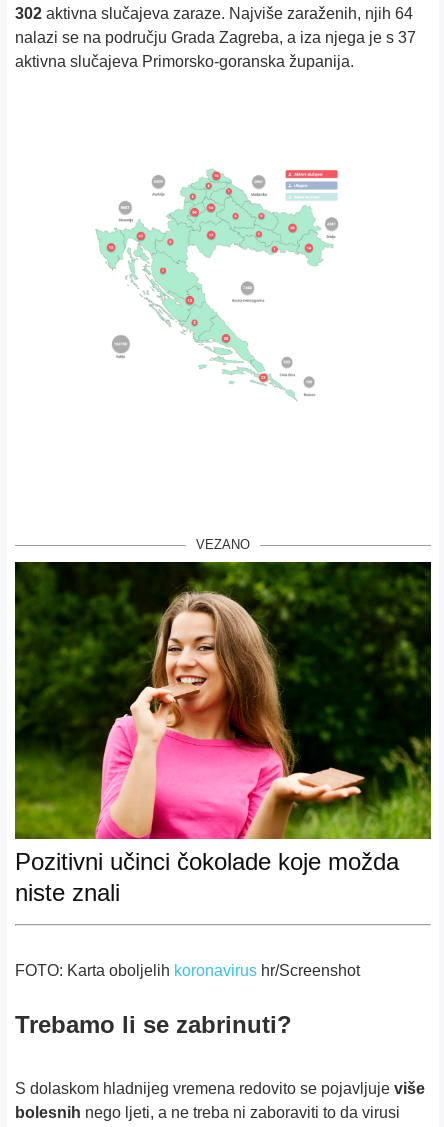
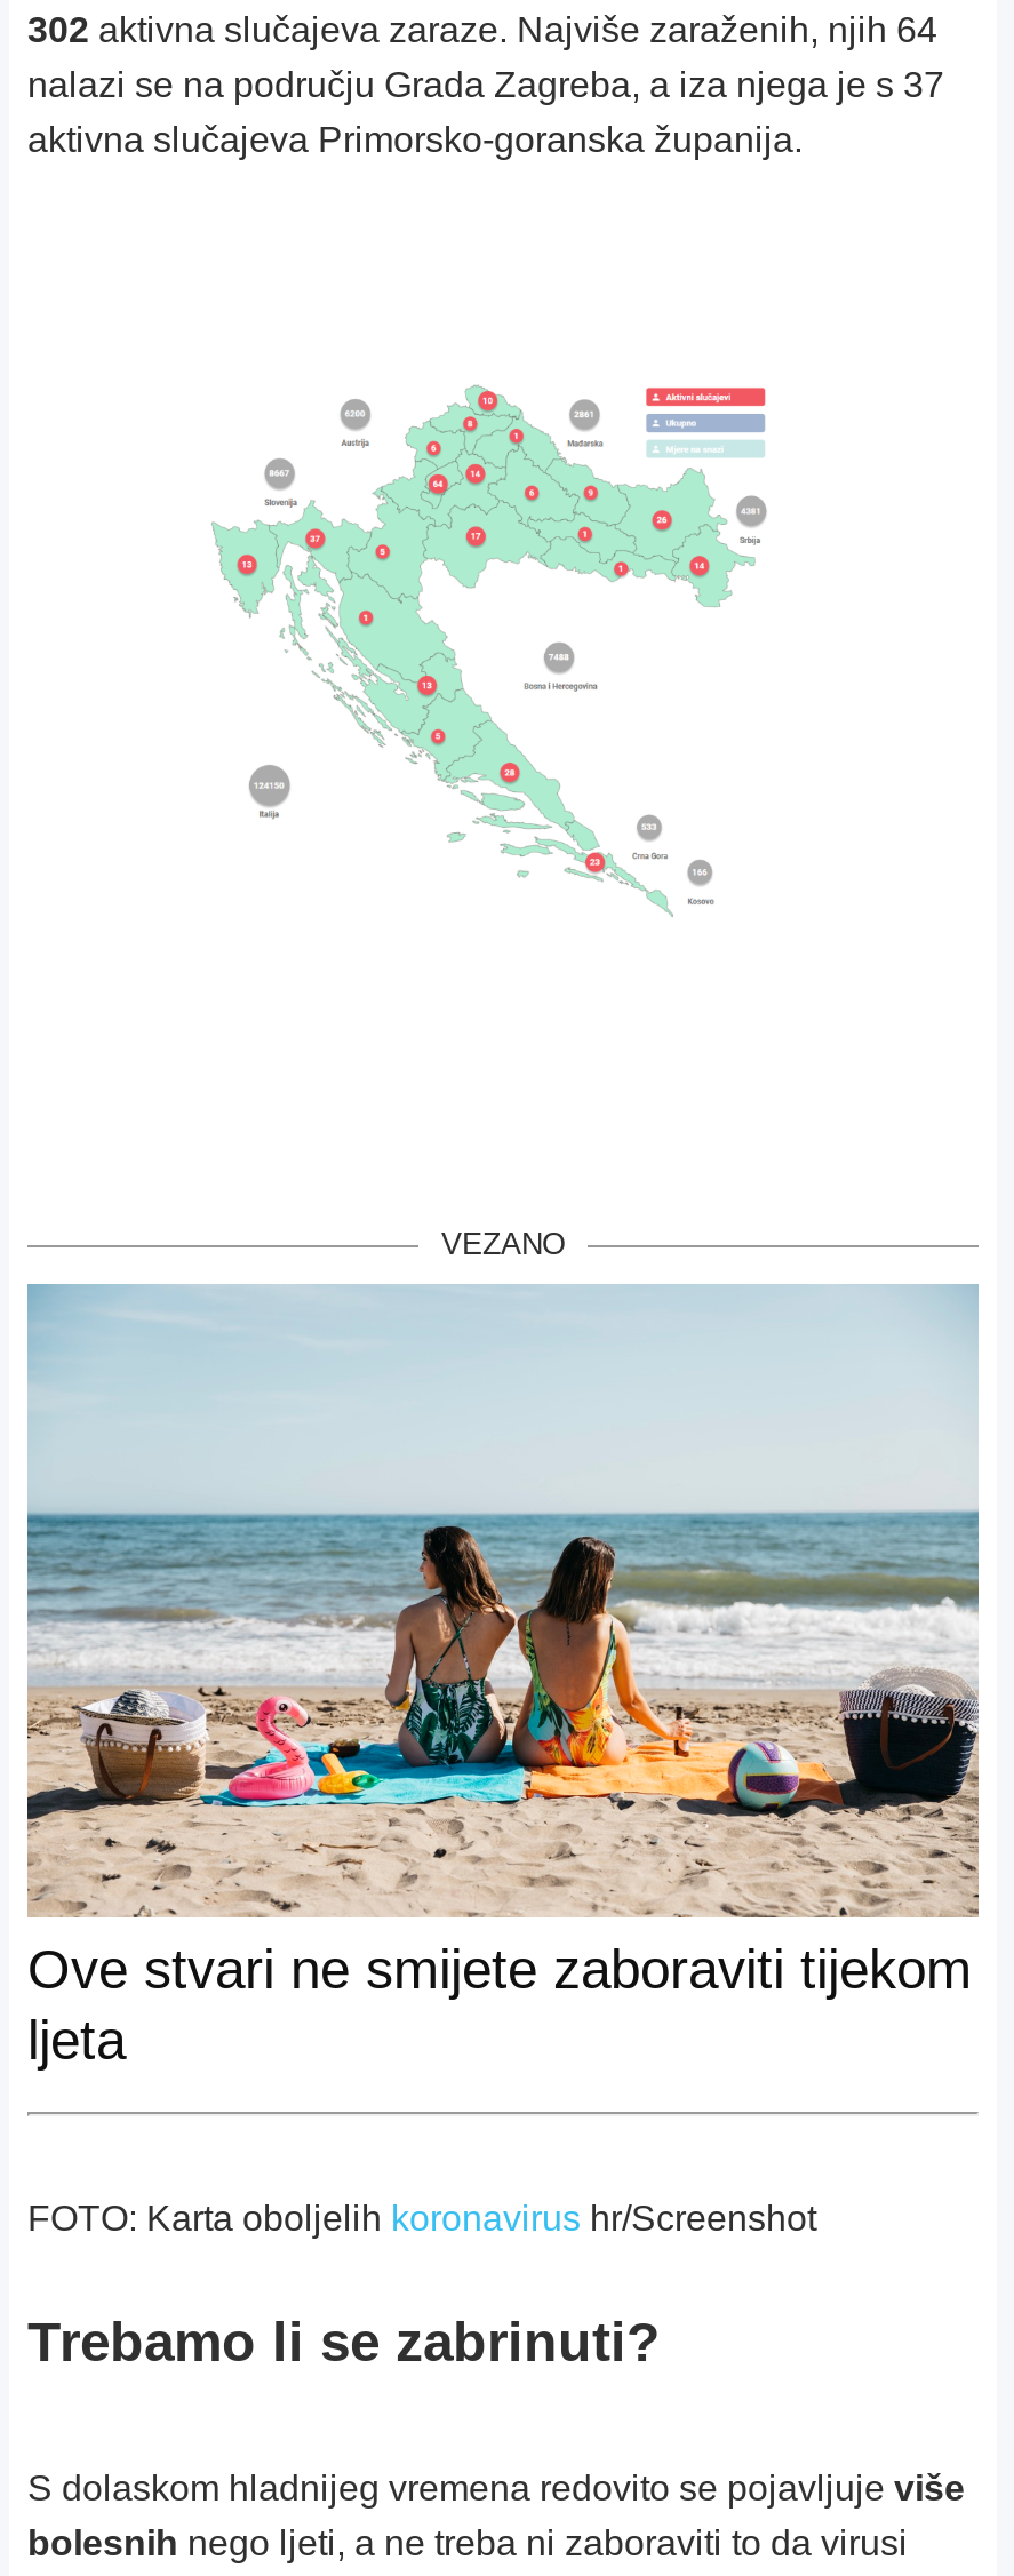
[14,561,432,906] [image] | Pozitivni učinci čokolade koje možda | niste znali -> [25,1284,981,2071] [image] | Ove stvari ne smijete zaboraviti tijekom | ljeta

